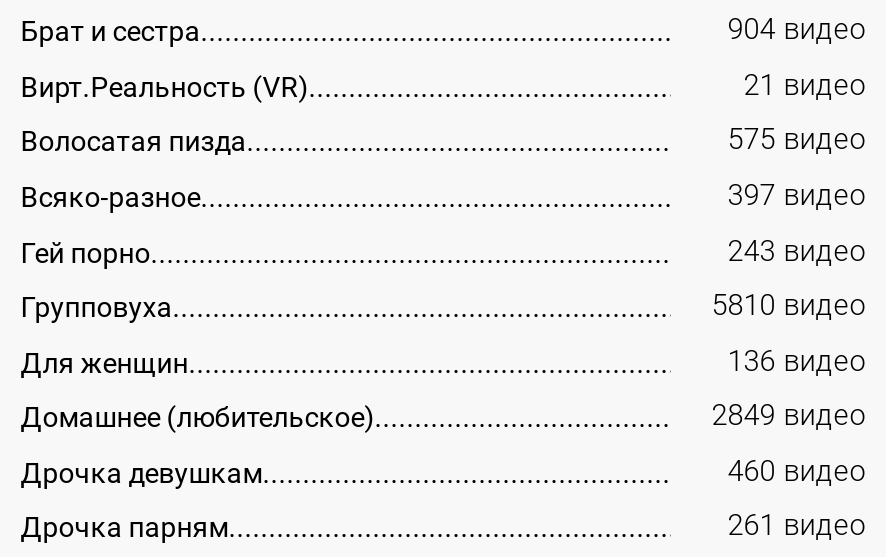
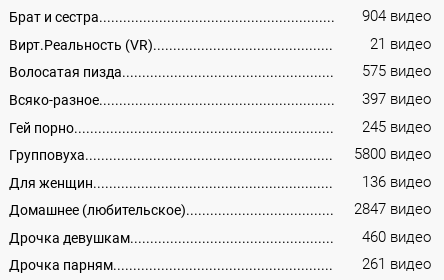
[728,234,866,268] 243 видео -> [362,118,431,135] 245 видео
[712,289,866,323] 5810 видео -> [354,146,431,163] 5800 видео
[712,400,866,434] 2849 видео -> [354,201,431,218] 2847 видео

